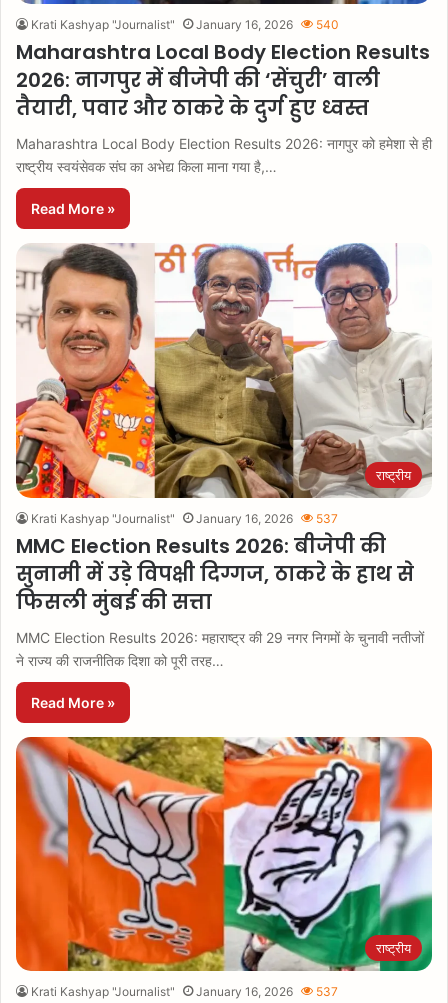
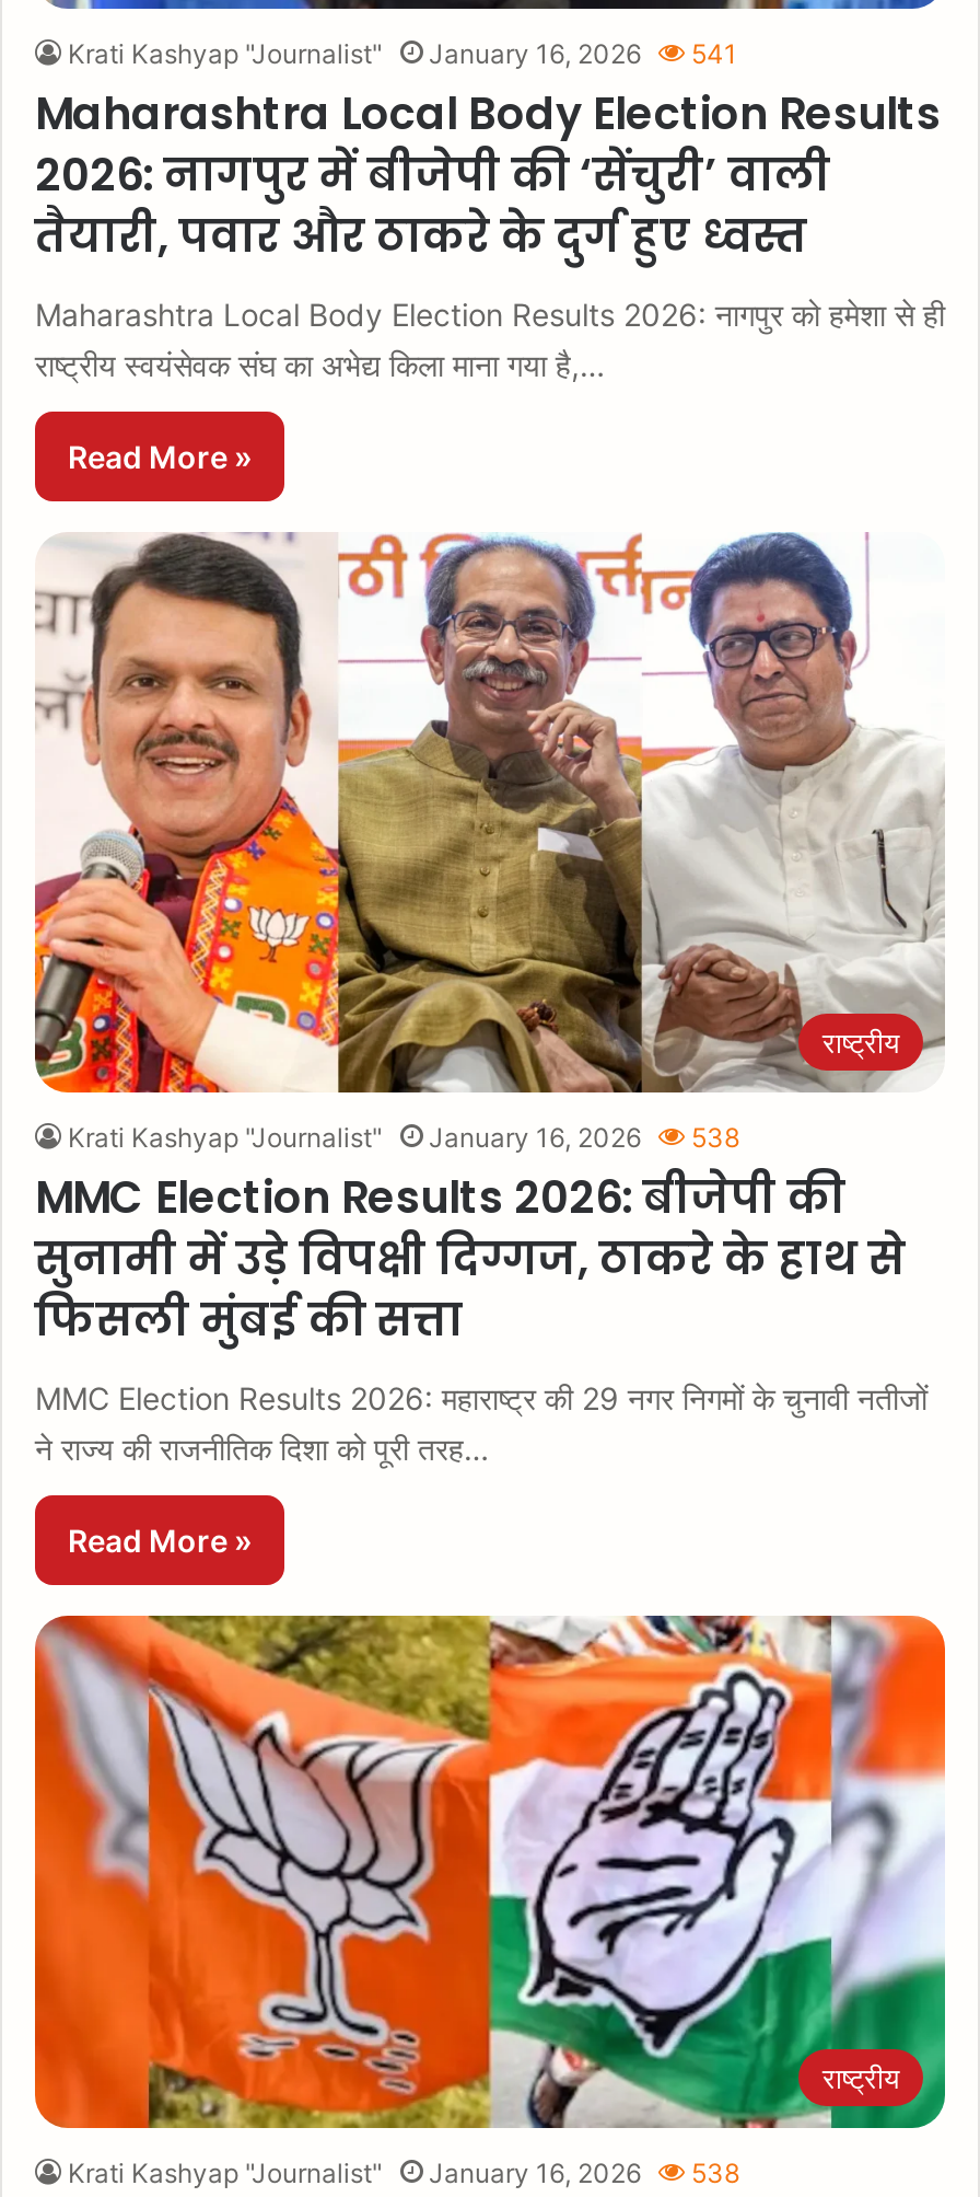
[31,17,339,32] Krati Kashyap "Journalist" January 16, 2026 540 -> [68,36,737,69] Krati Kashyap "Journalist" January 16, 2026 541
[31,511,338,526] Krati Kashyap "Journalist" January 16, 2026 537 -> [68,1120,739,1153] Krati Kashyap "Journalist" January 16, 2026 538
[31,984,338,999] Krati Kashyap "Journalist" January 16, 2026 537 -> [68,2155,739,2188] Krati Kashyap "Journalist" January 16, 2026 538

